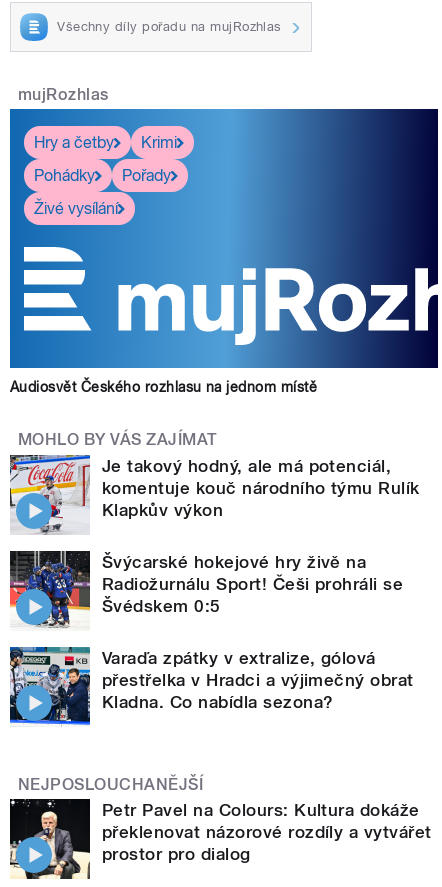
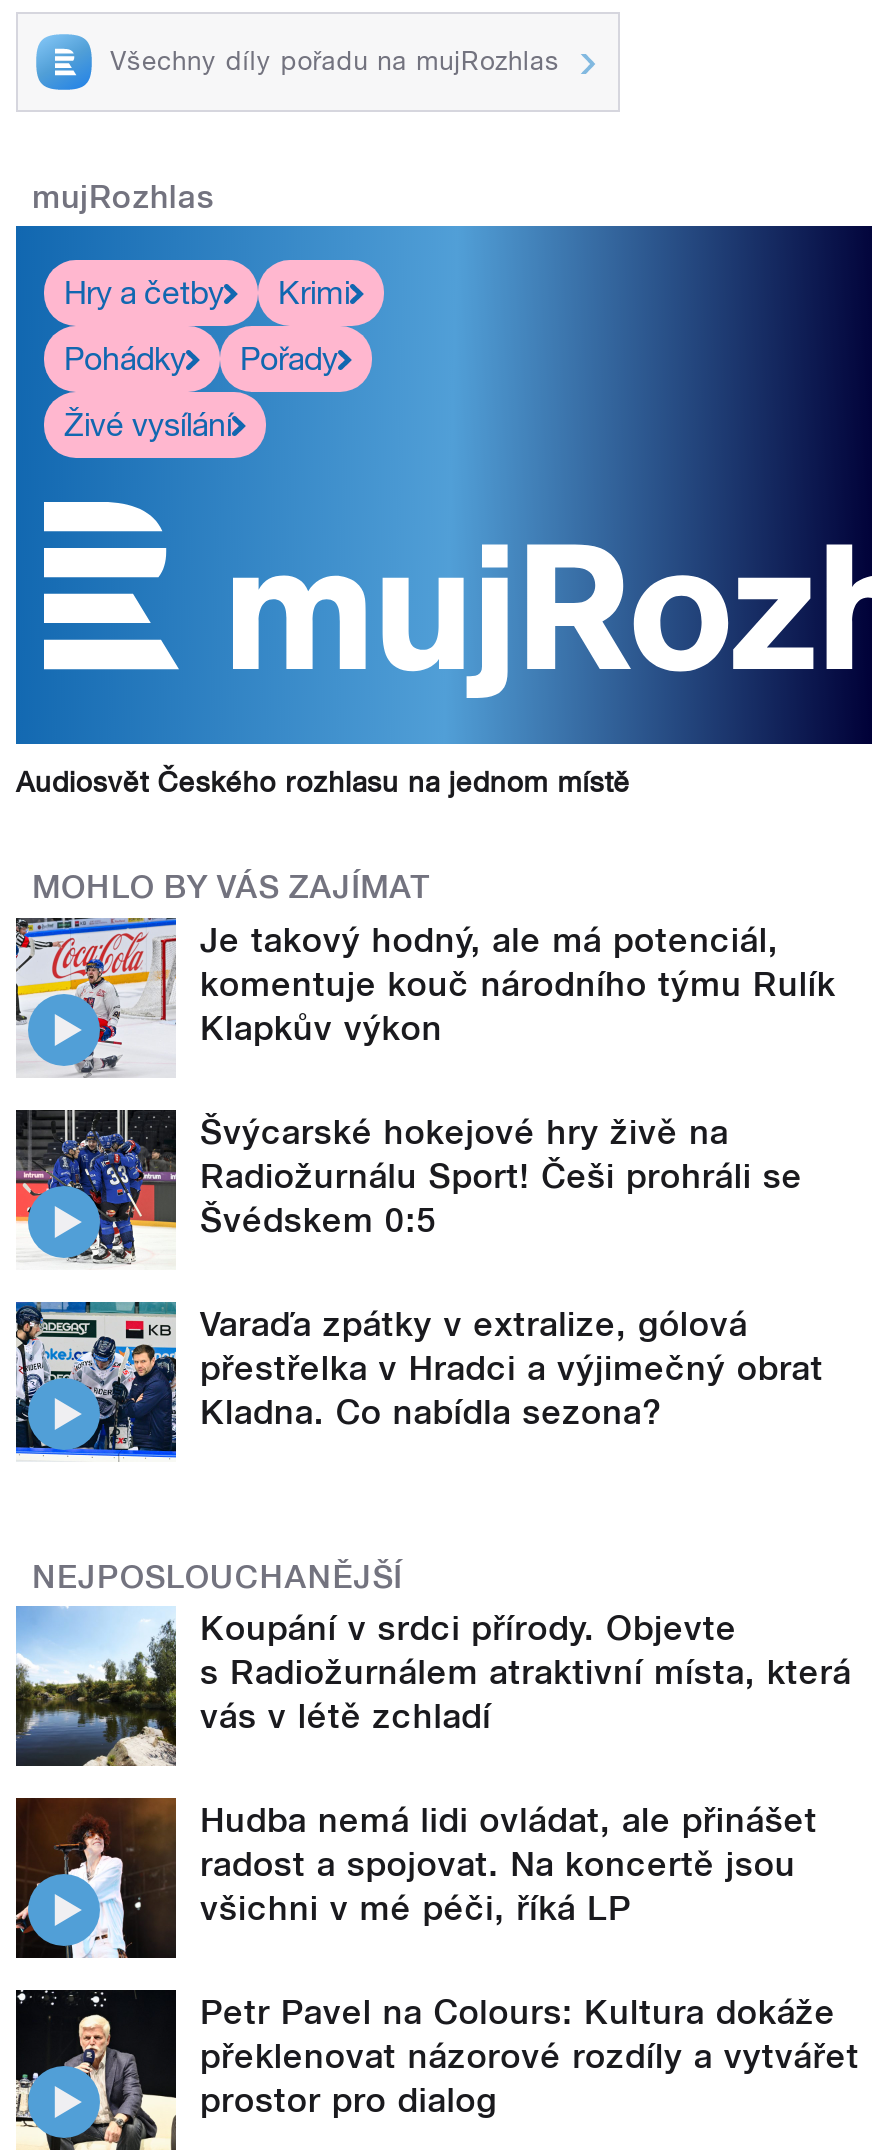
none -> [14,1606,851,1928] [image] | Koupání v srdci přírody. Objevte | s Radiožurnálem atraktivní místa, která | vás v létě zchladí | Hudba nemá lidi ovládat, ale přinášet | radost a spojovat. Na koncertě jsou | všichni v mé péči, říká LP
none -> [14,1796,178,1960] [image]

